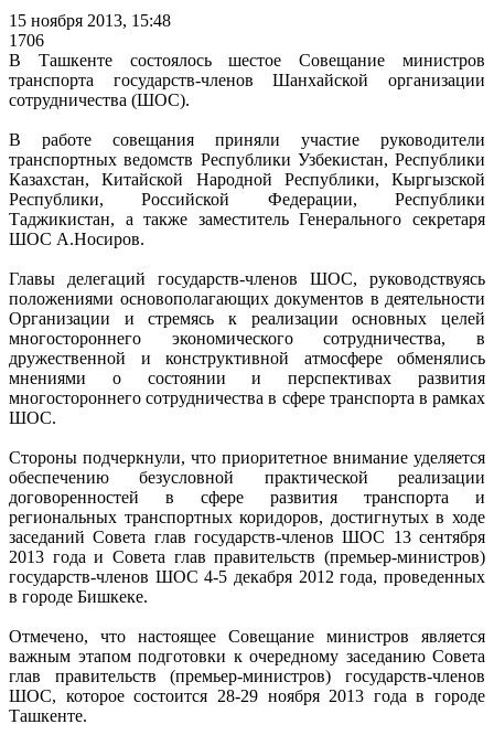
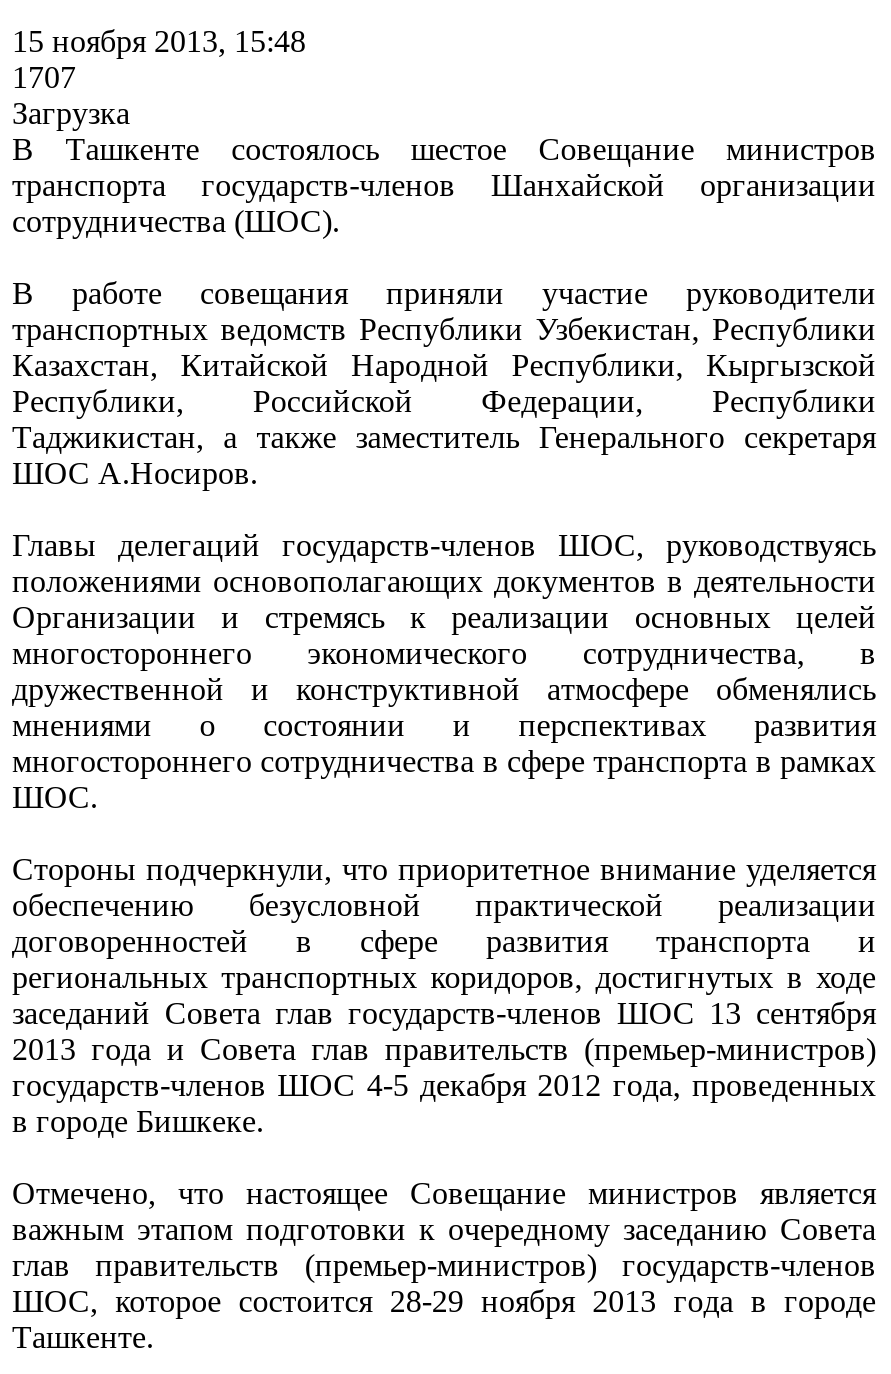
[9,31,44,49] 1706 -> [12,60,130,130] 1707 | Загрузка

